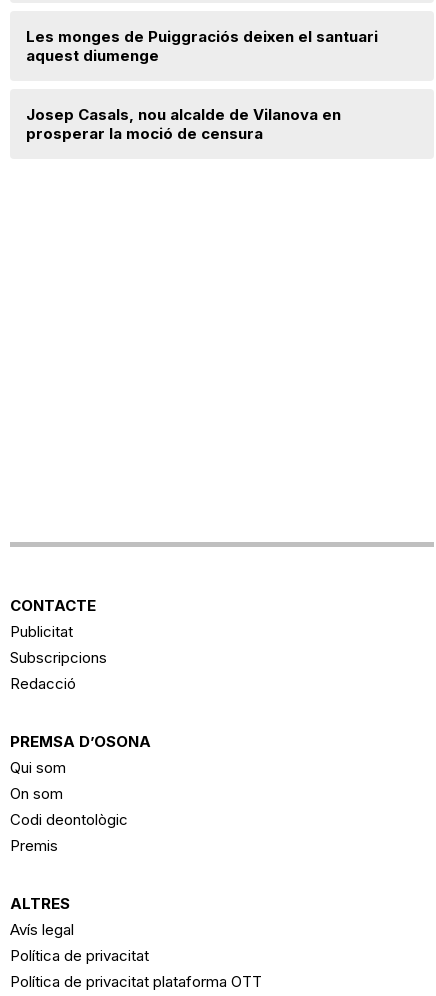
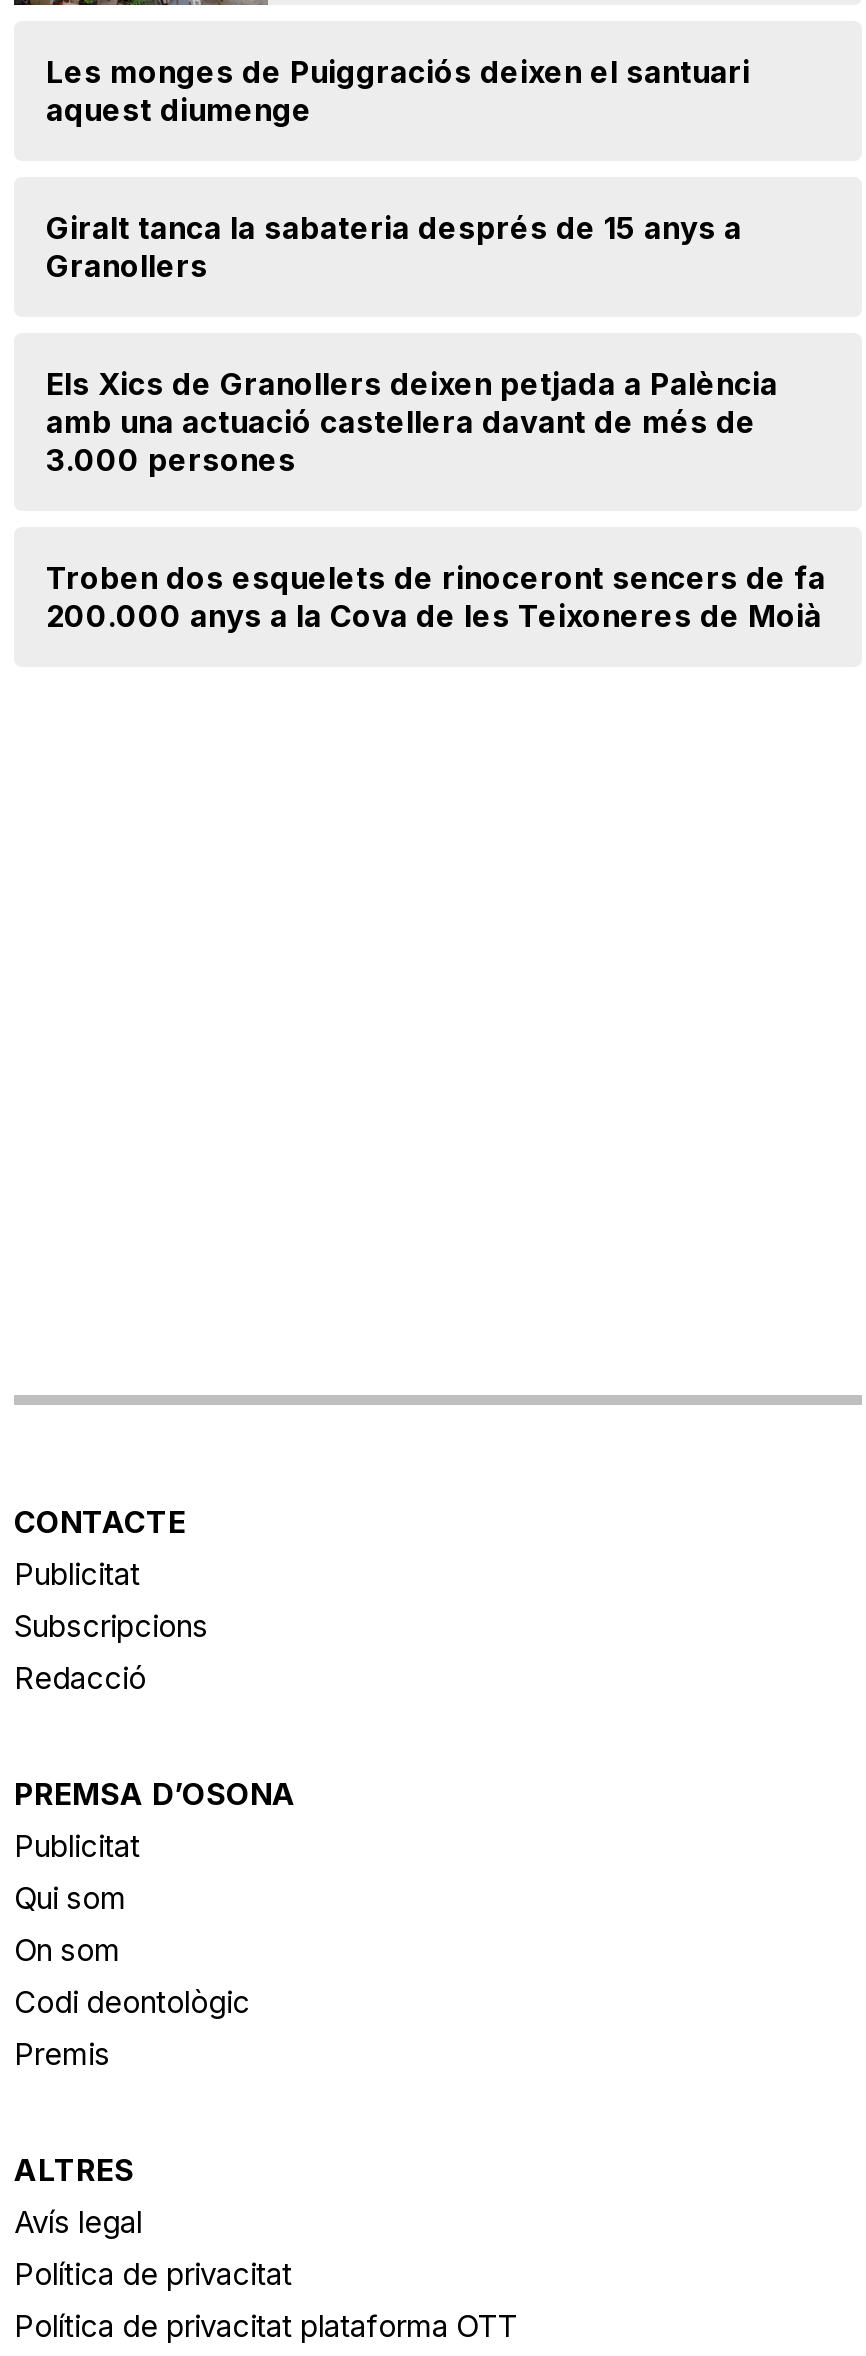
[26,105,341,143] Josep Casals, nou alcalde de Vilanova en | prosperar la moció de censura -> [46,210,826,636] Giralt tanca la sabateria després de 15 anys a | Granollers | Els Xics de Granollers deixen petjada a Palència | amb una actuació castellera davant de més de | 3.000 persones | Troben dos esquelets de rinoceront sencers de fa | 200.000 anys a la Cova de les Teixoneres de Moià
none -> [14,1828,140,1866] Publicitat

